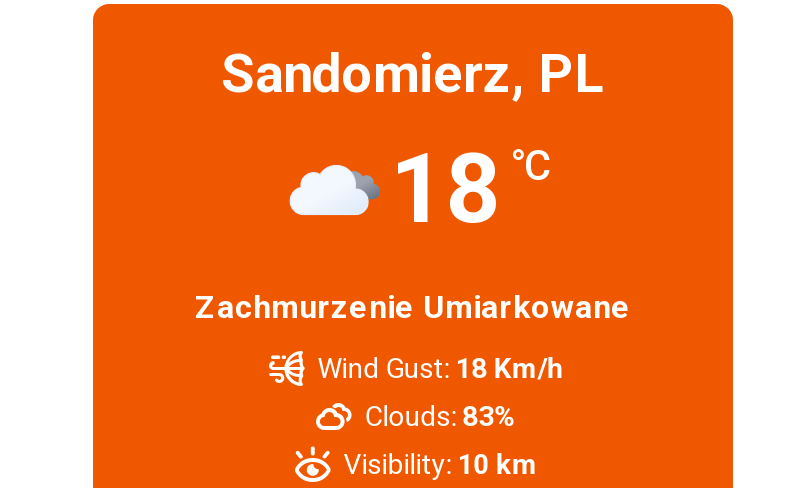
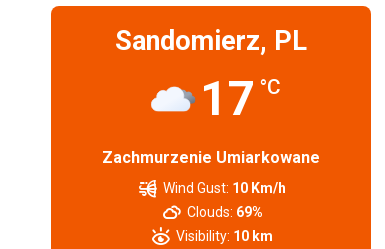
[390,132,552,246] 18 °C -> [199,70,280,127] 17 °C
[317,352,563,384] Wind Gust: 18 Km/h -> [163,180,286,196] Wind Gust: 10 Km/h
[364,400,516,432] Clouds: 83% -> [187,204,263,220] Clouds: 69%

